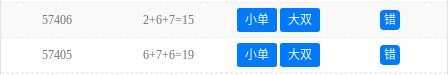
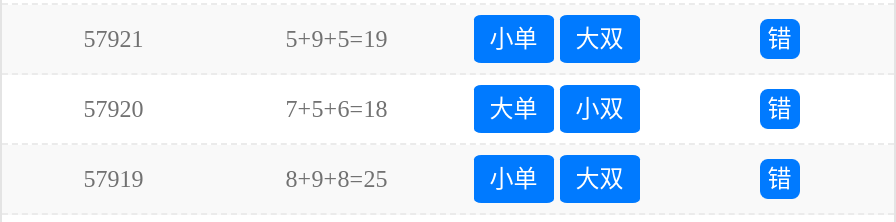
[42,13,72,27] 57406 -> [84,25,144,53] 57921
[143,13,194,27] 2+6+7=15 -> [286,25,388,53] 5+9+5=19
[42,48,194,62] 57405 | 6+7+6=19 -> [84,95,792,193] 57920 | 7+5+6=18 | 大单 | 小双 | 错 | 57919 | 8+9+8=25

